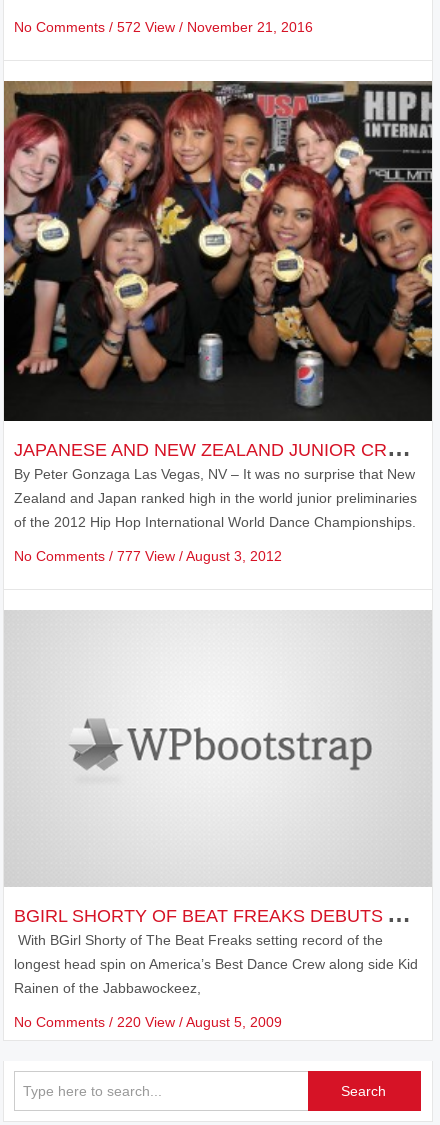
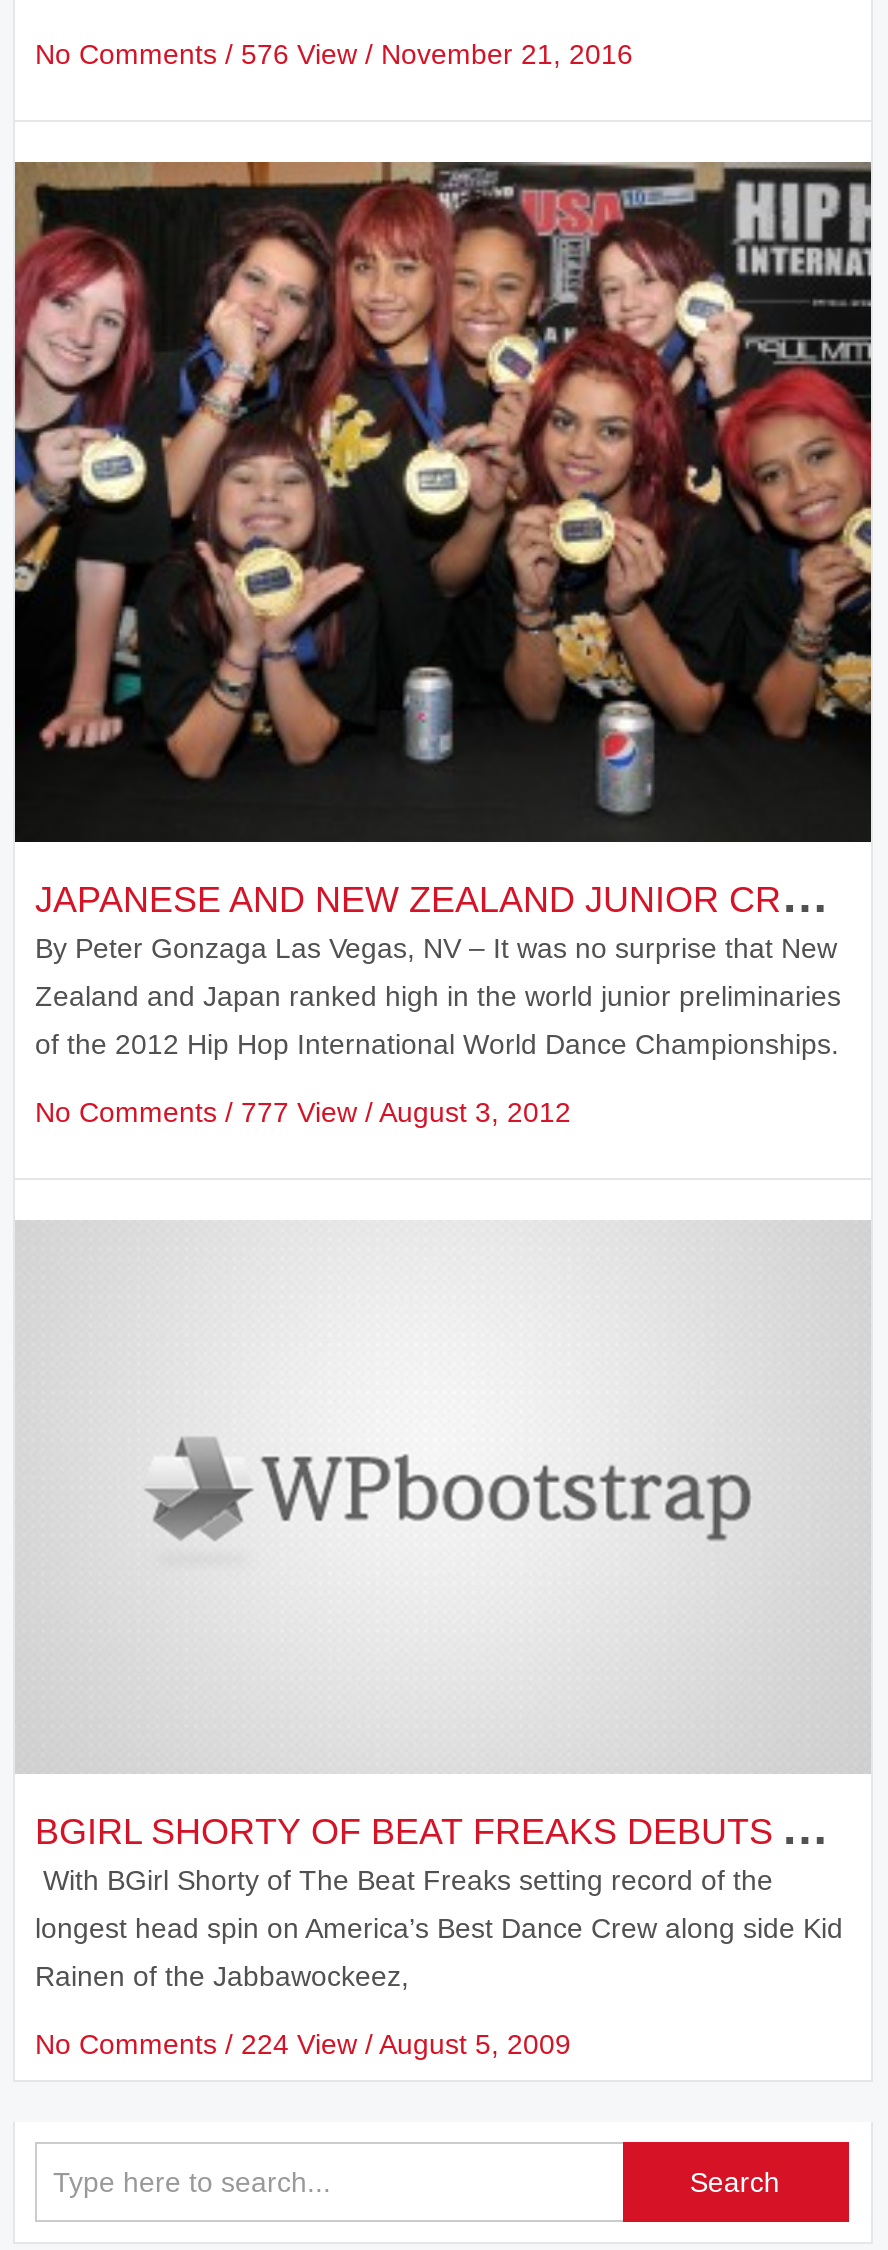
[14,19,313,35] No Comments / 572 View / November 21, 2016 -> [35,39,633,71] No Comments / 576 View / November 21, 2016
[14,1014,282,1030] No Comments / 220 View / August 5, 2009 -> [35,2029,571,2061] No Comments / 224 View / August 5, 2009

